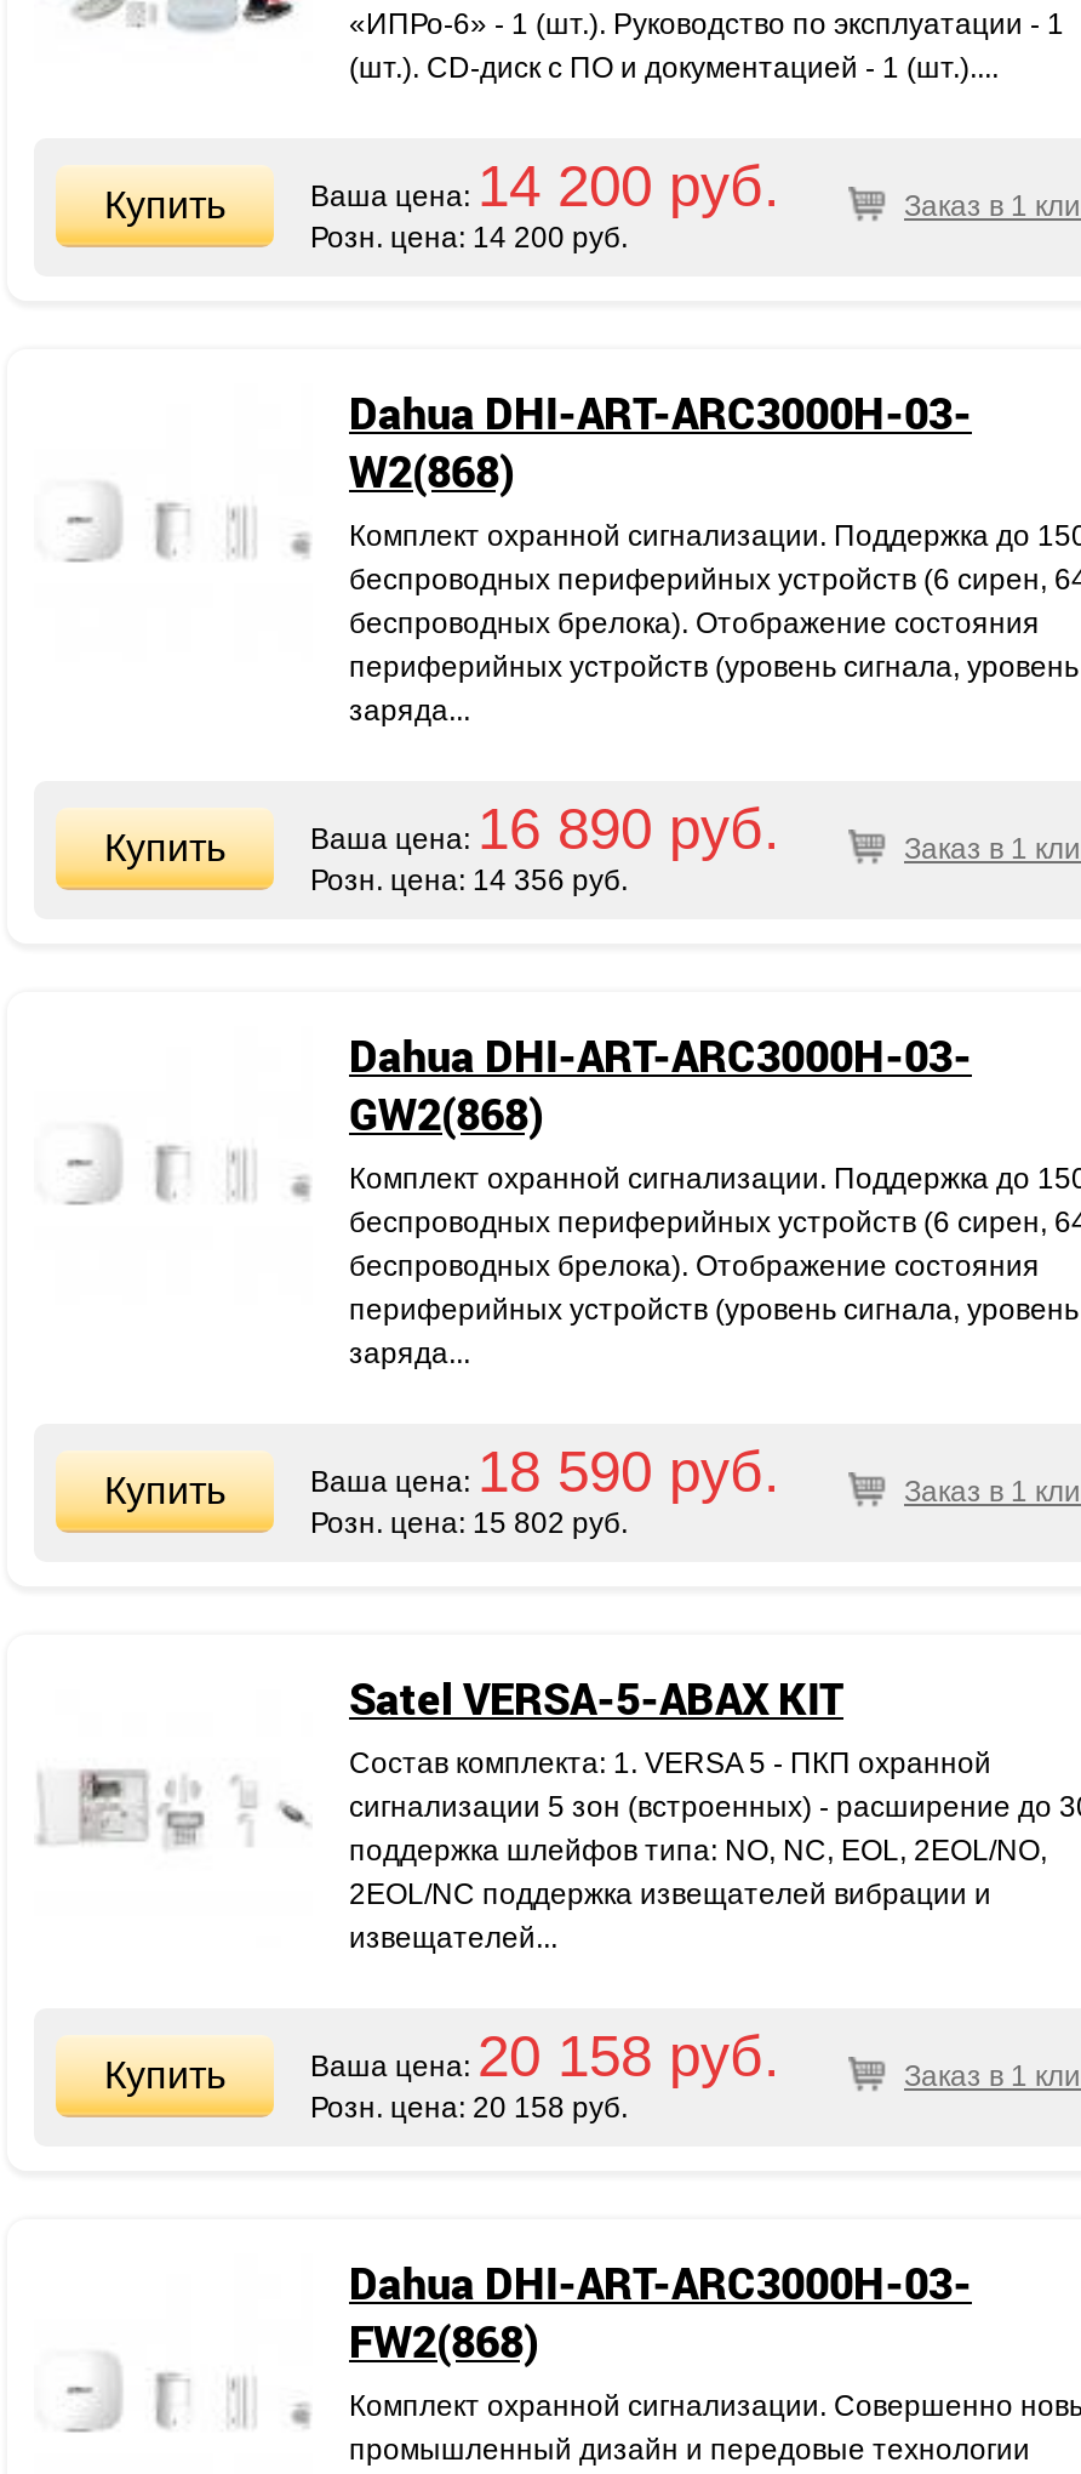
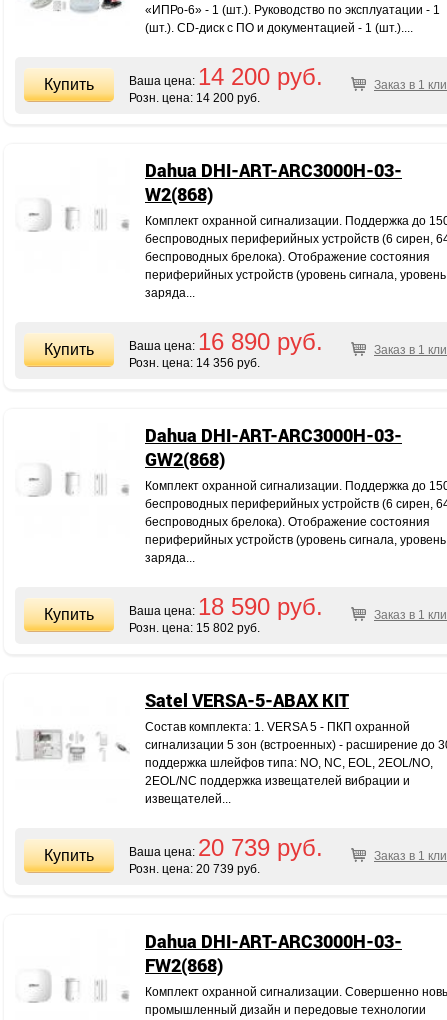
[310,2023,780,2089] Ваша цена: 20 158 руб. -> [129,834,323,861] Ваша цена: 20 739 руб.
[310,2091,628,2125] Розн. цена: 20 158 руб. -> [129,862,260,876] Розн. цена: 20 739 руб.

